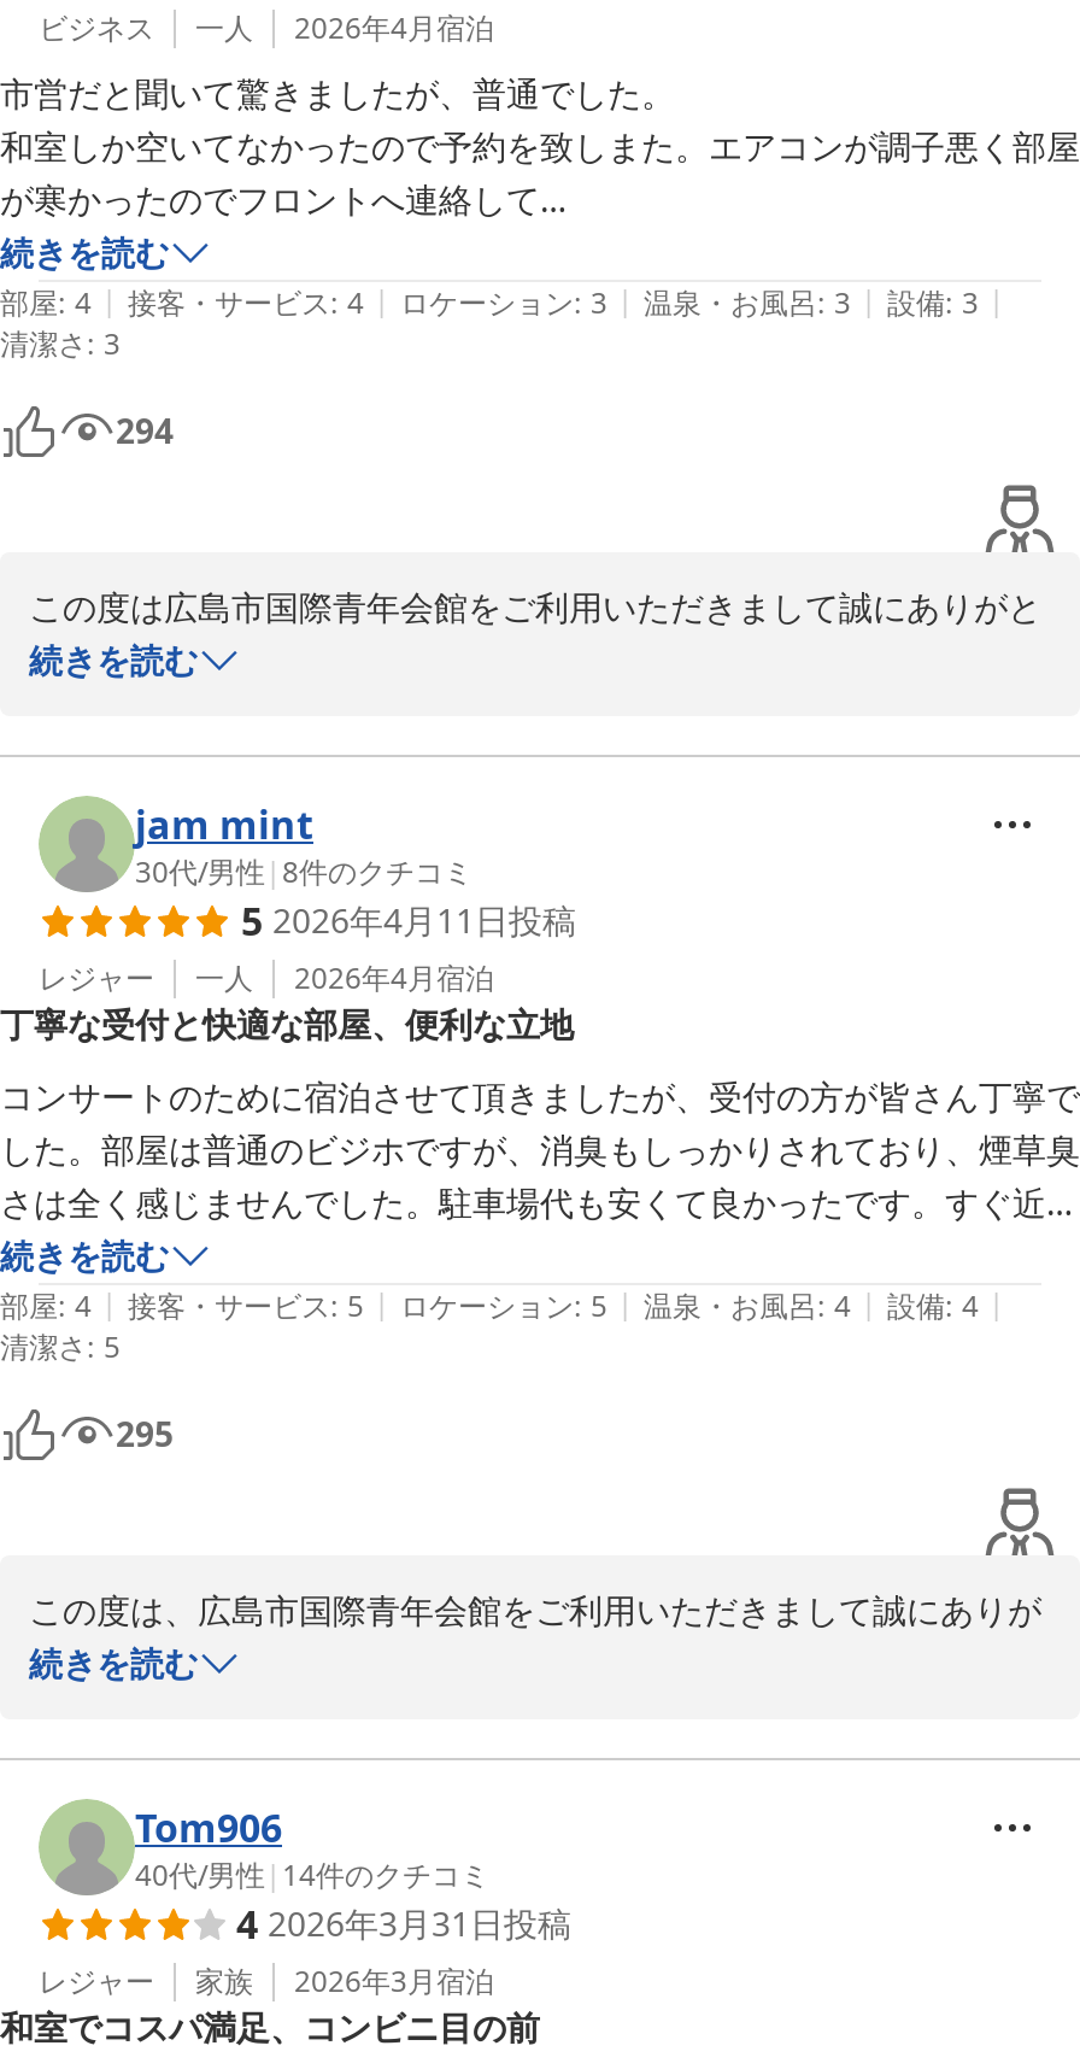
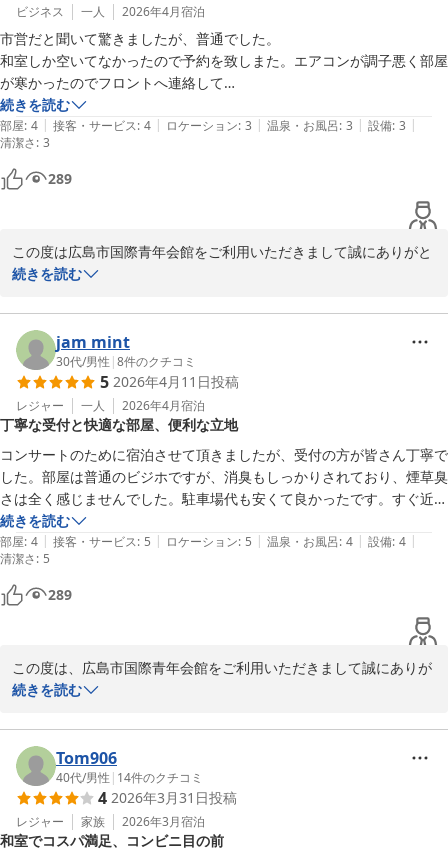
[116,408,174,453] 294 -> [48,169,72,188] 289
[116,1411,174,1456] 295 -> [48,585,72,604] 289

